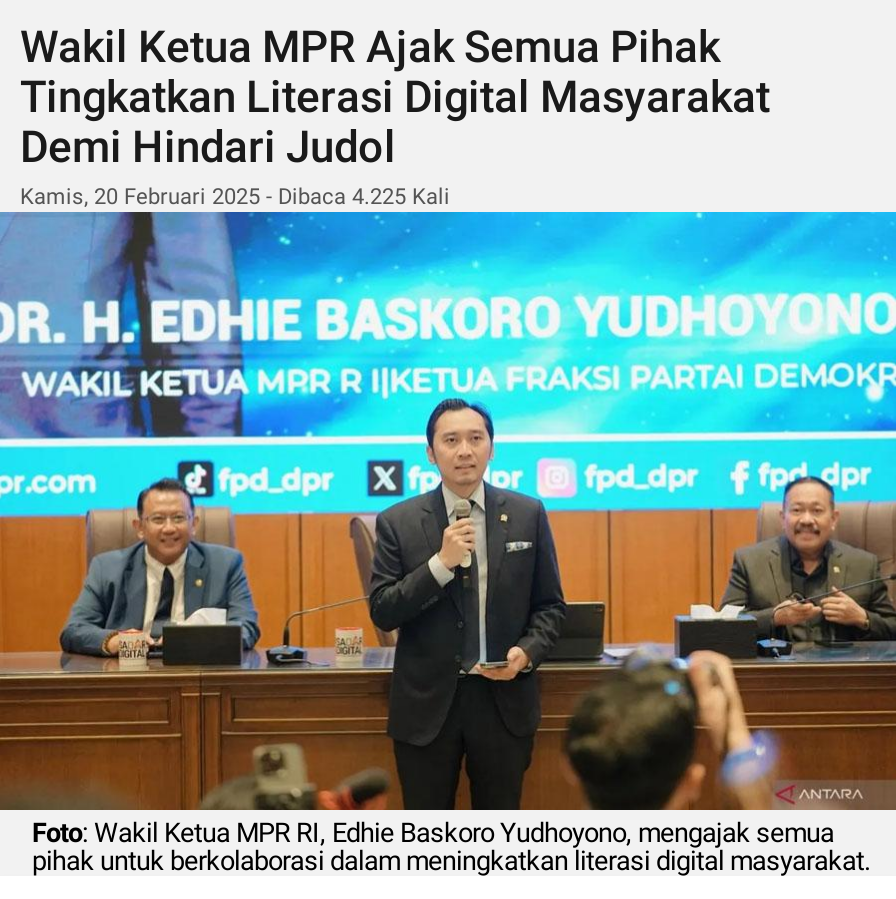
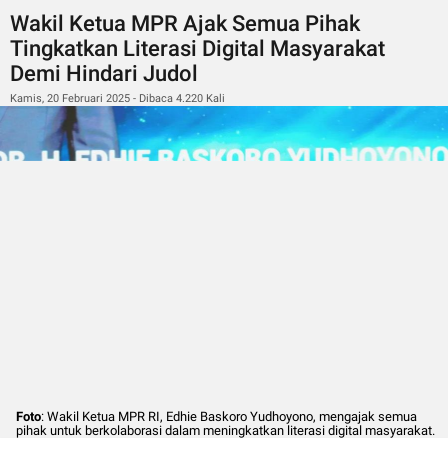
[20,184,450,210] Kamis, 20 Februari 2025 - Dibaca 4.225 Kali -> [10,92,225,105] Kamis, 20 Februari 2025 - Dibaca 4.220 Kali
[6,320,890,812] [image] -> none

